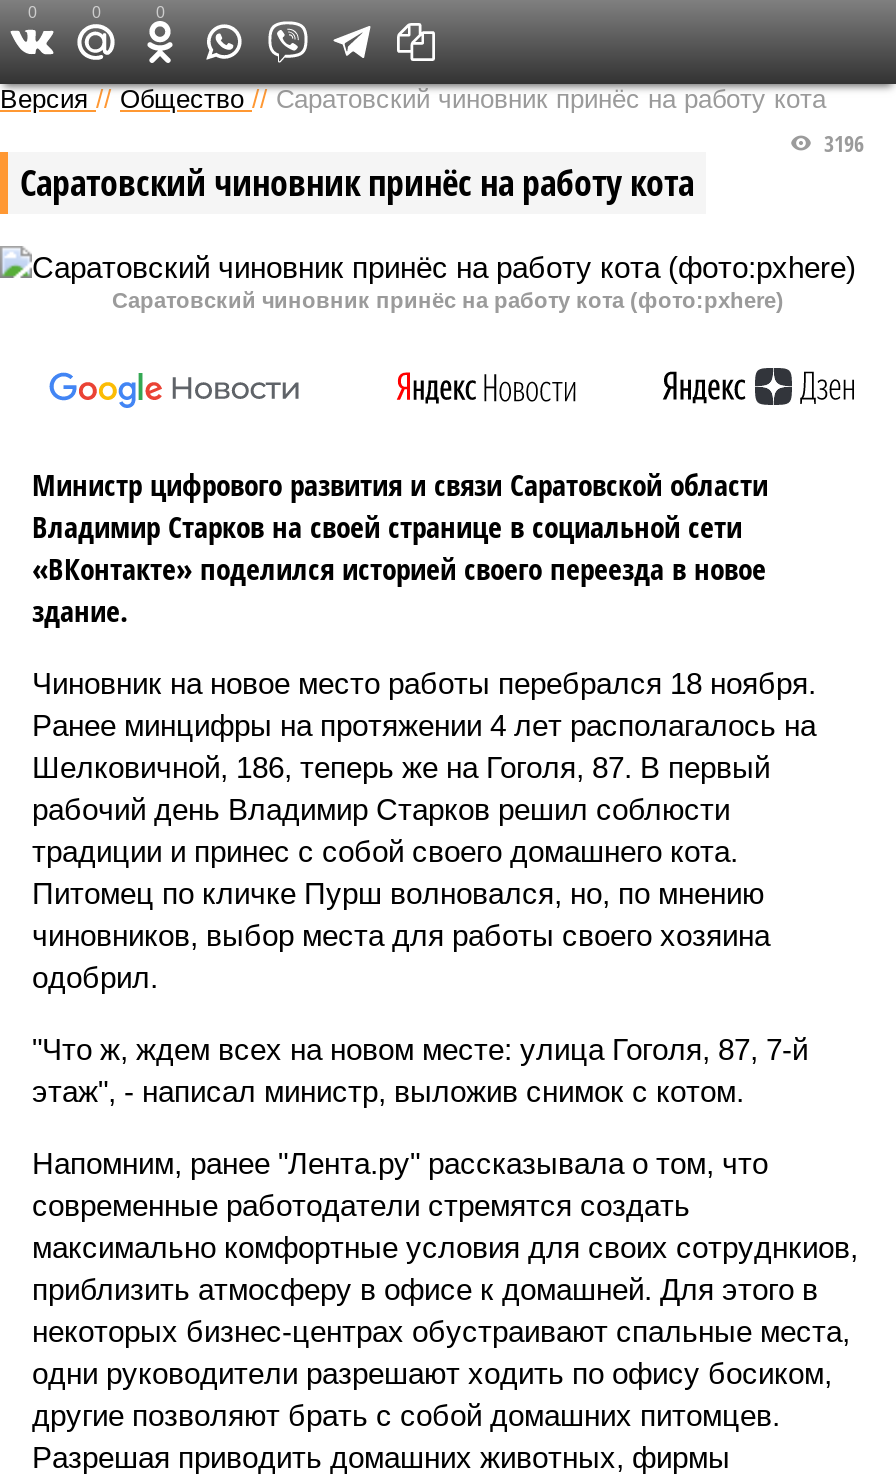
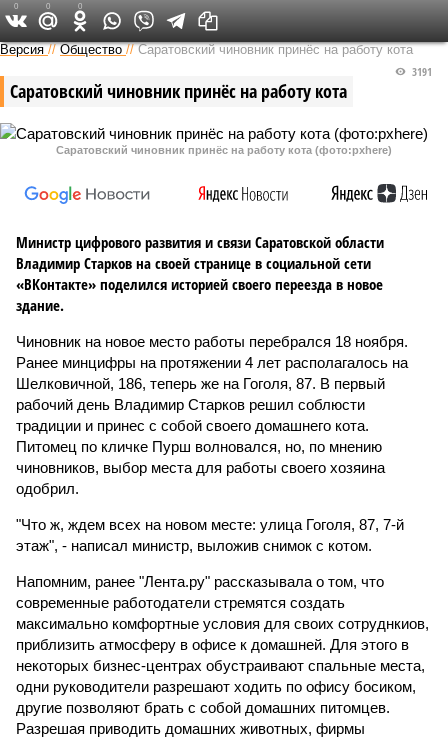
[818,128,864,158] 3196 -> [409,64,432,79] 3191

